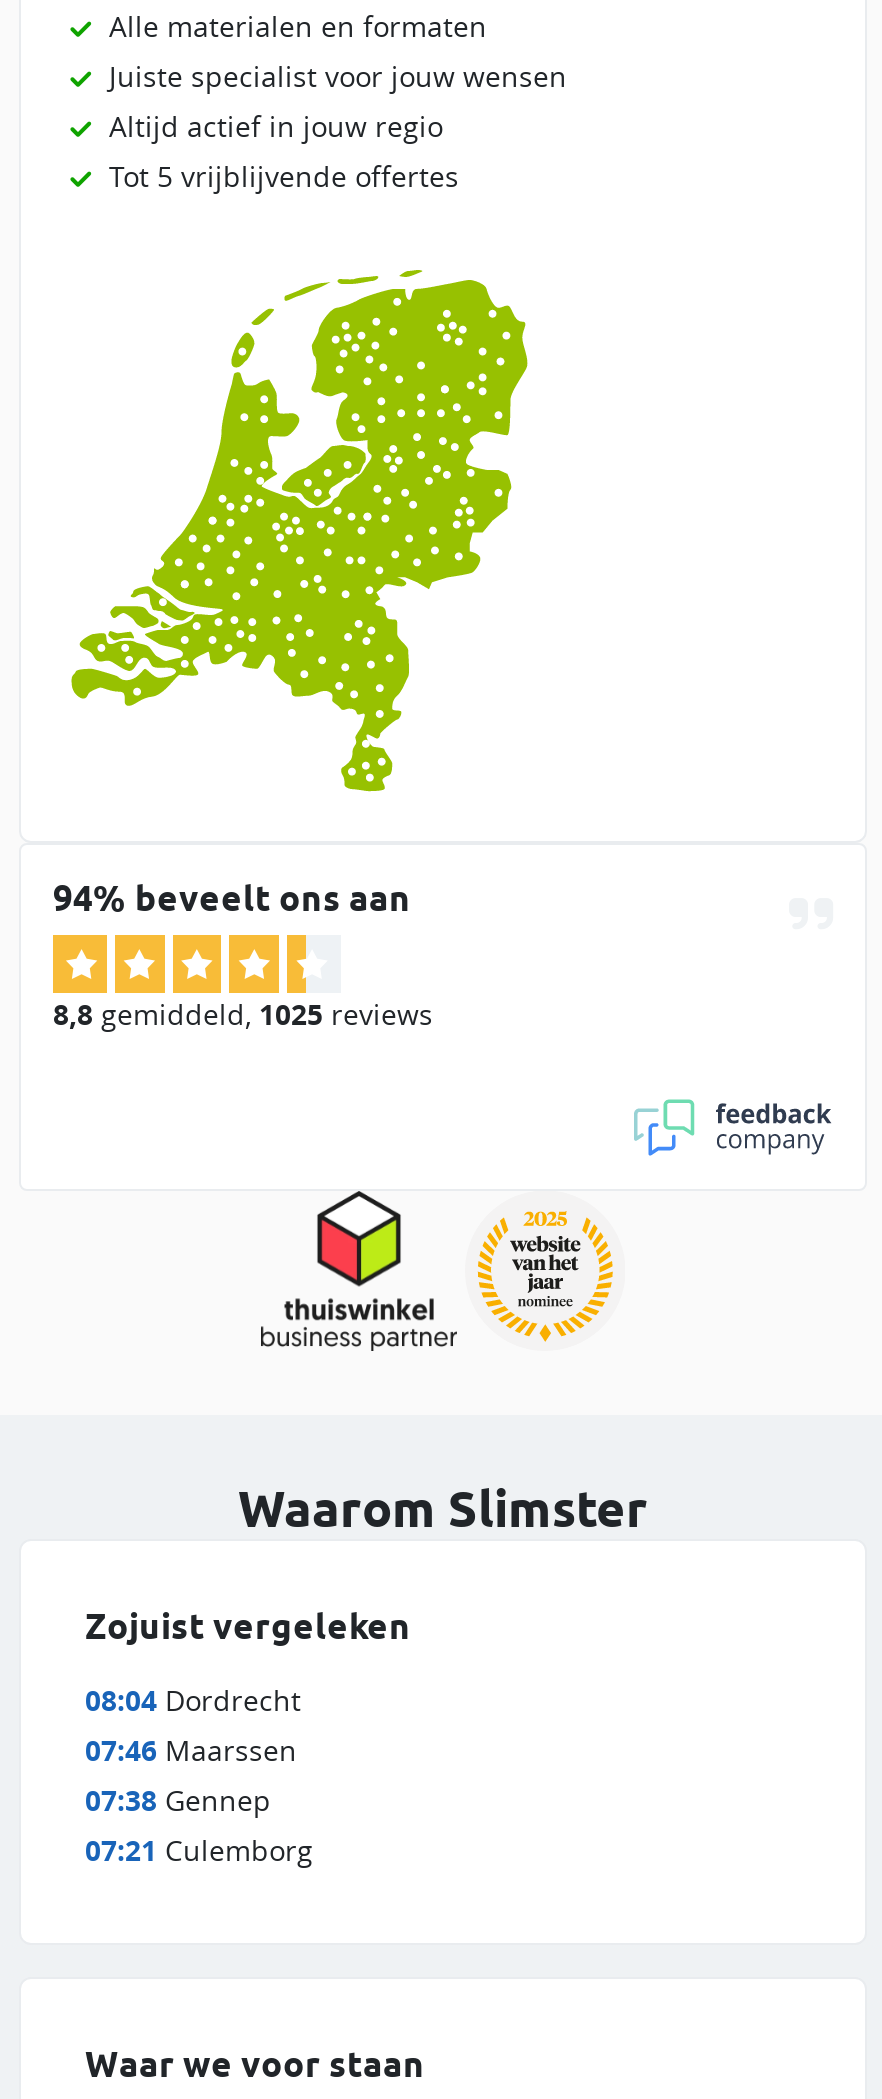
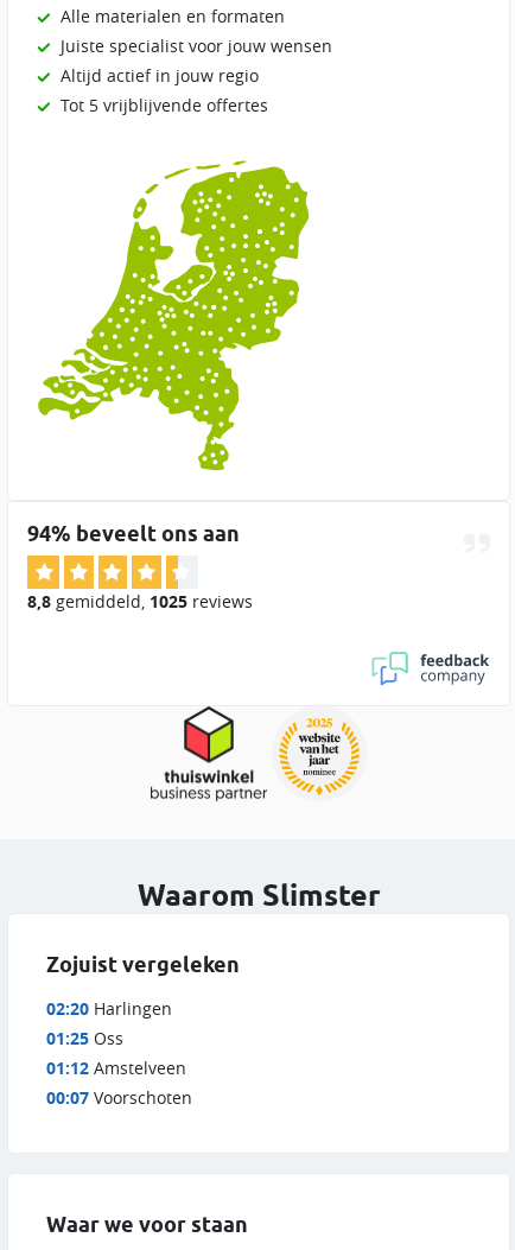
[85,1681,313,1869] 08:04 Dordrecht | 07:46 Maarssen | 07:38 Gennep | 07:21 Culemborg -> [46,998,192,1109] 02:20 Harlingen | 01:25 Oss | 01:12 Amstelveen | 00:07 Voorschoten

